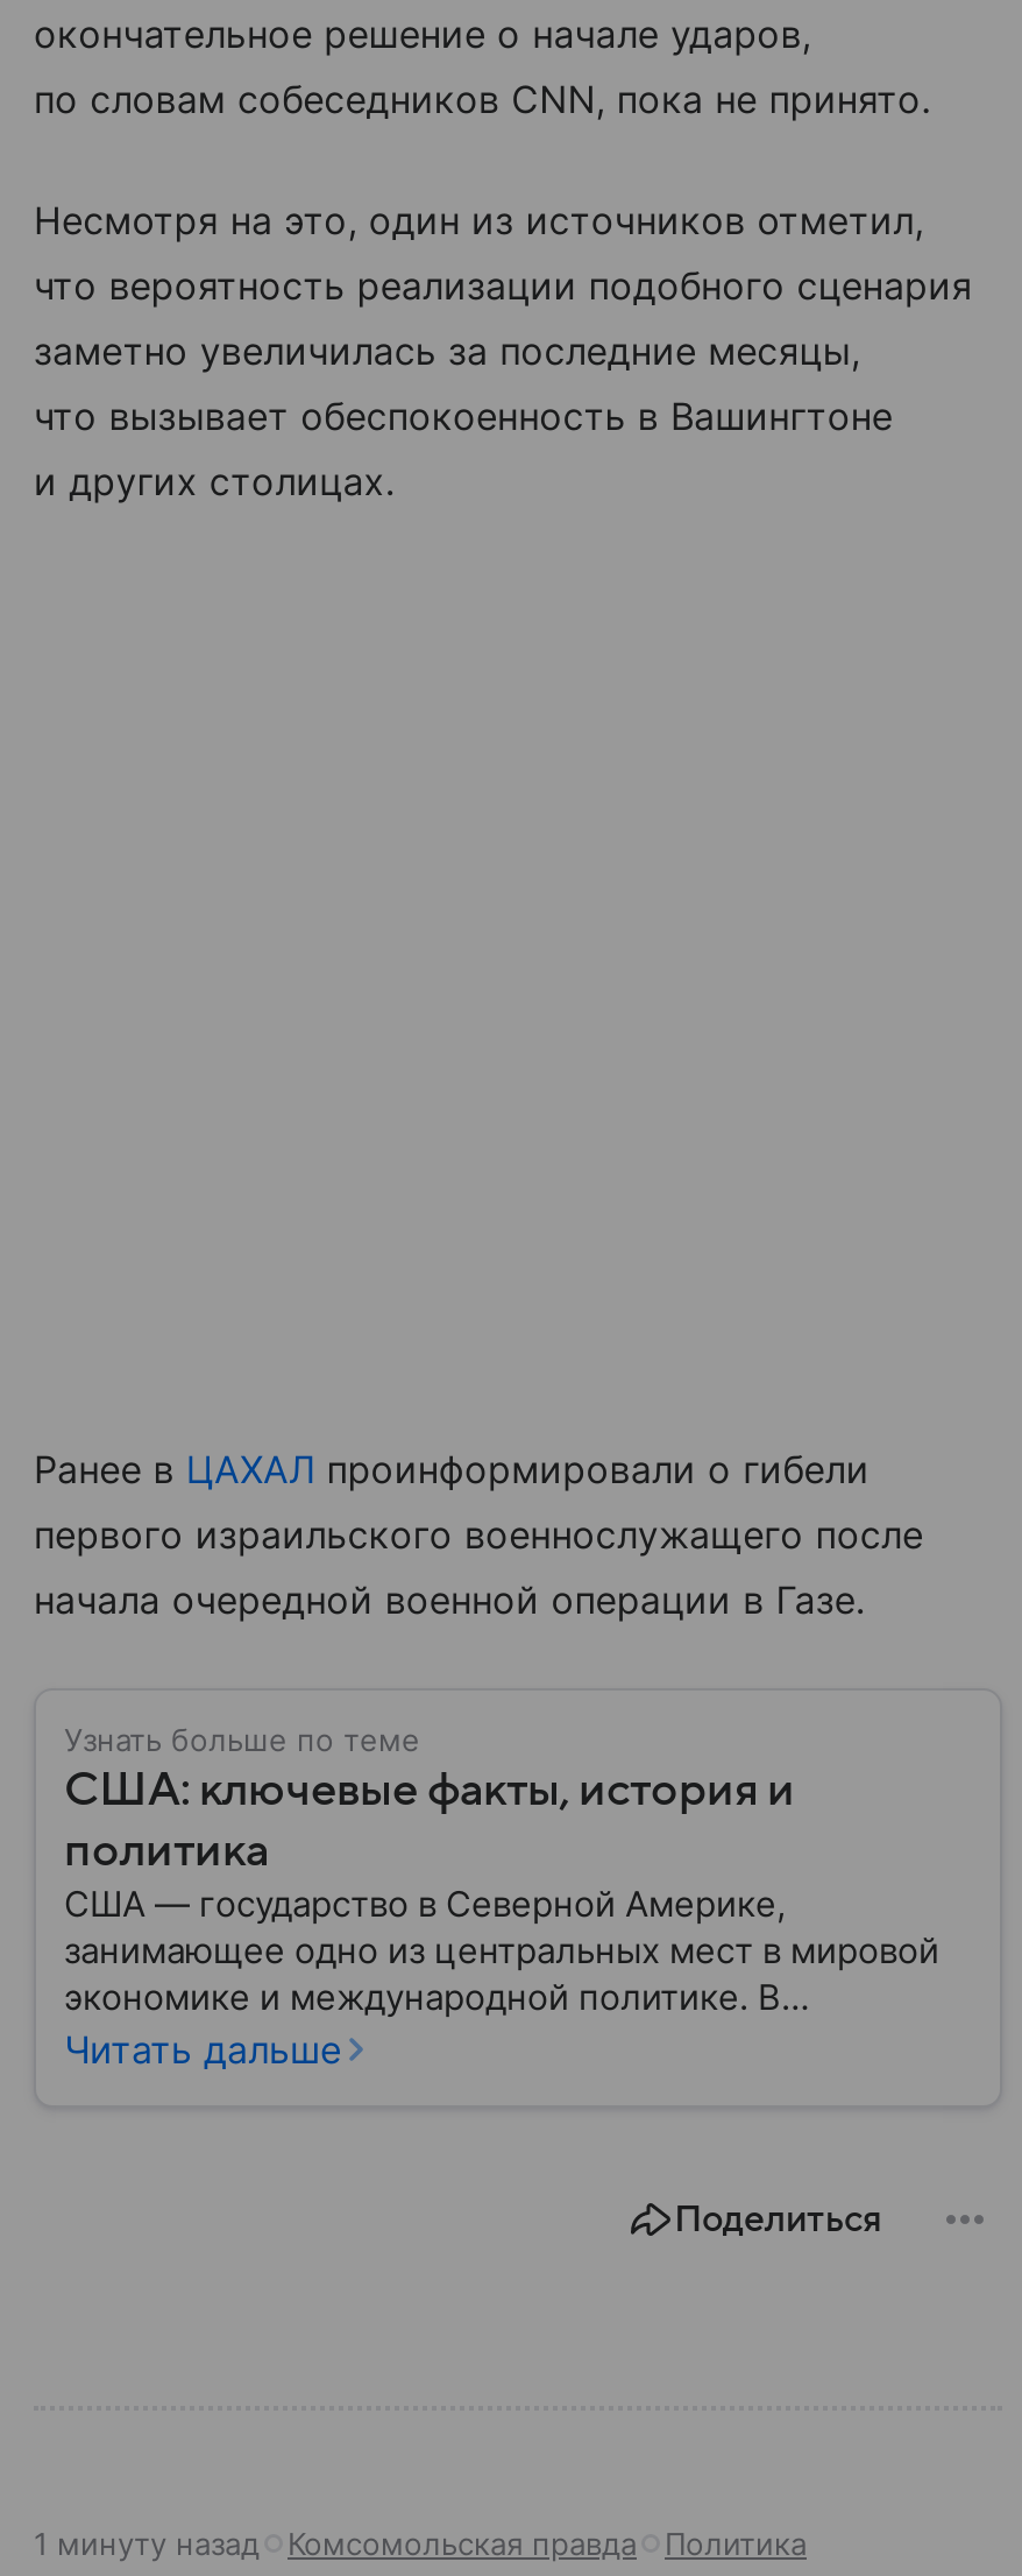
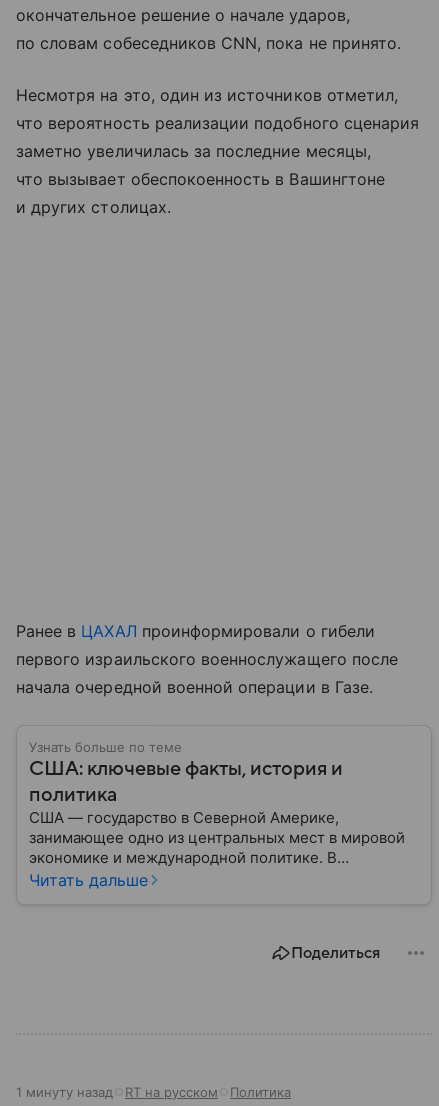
[288,2524,637,2561] Комсомольская правда -> [125,1084,218,1100] RT на русском

